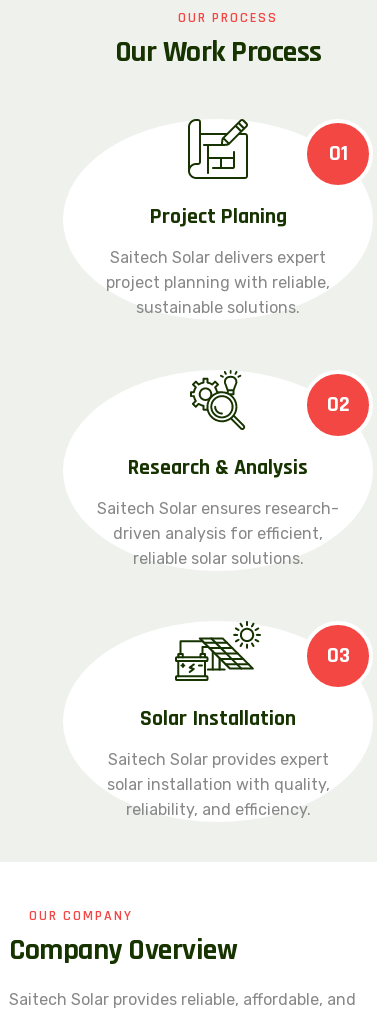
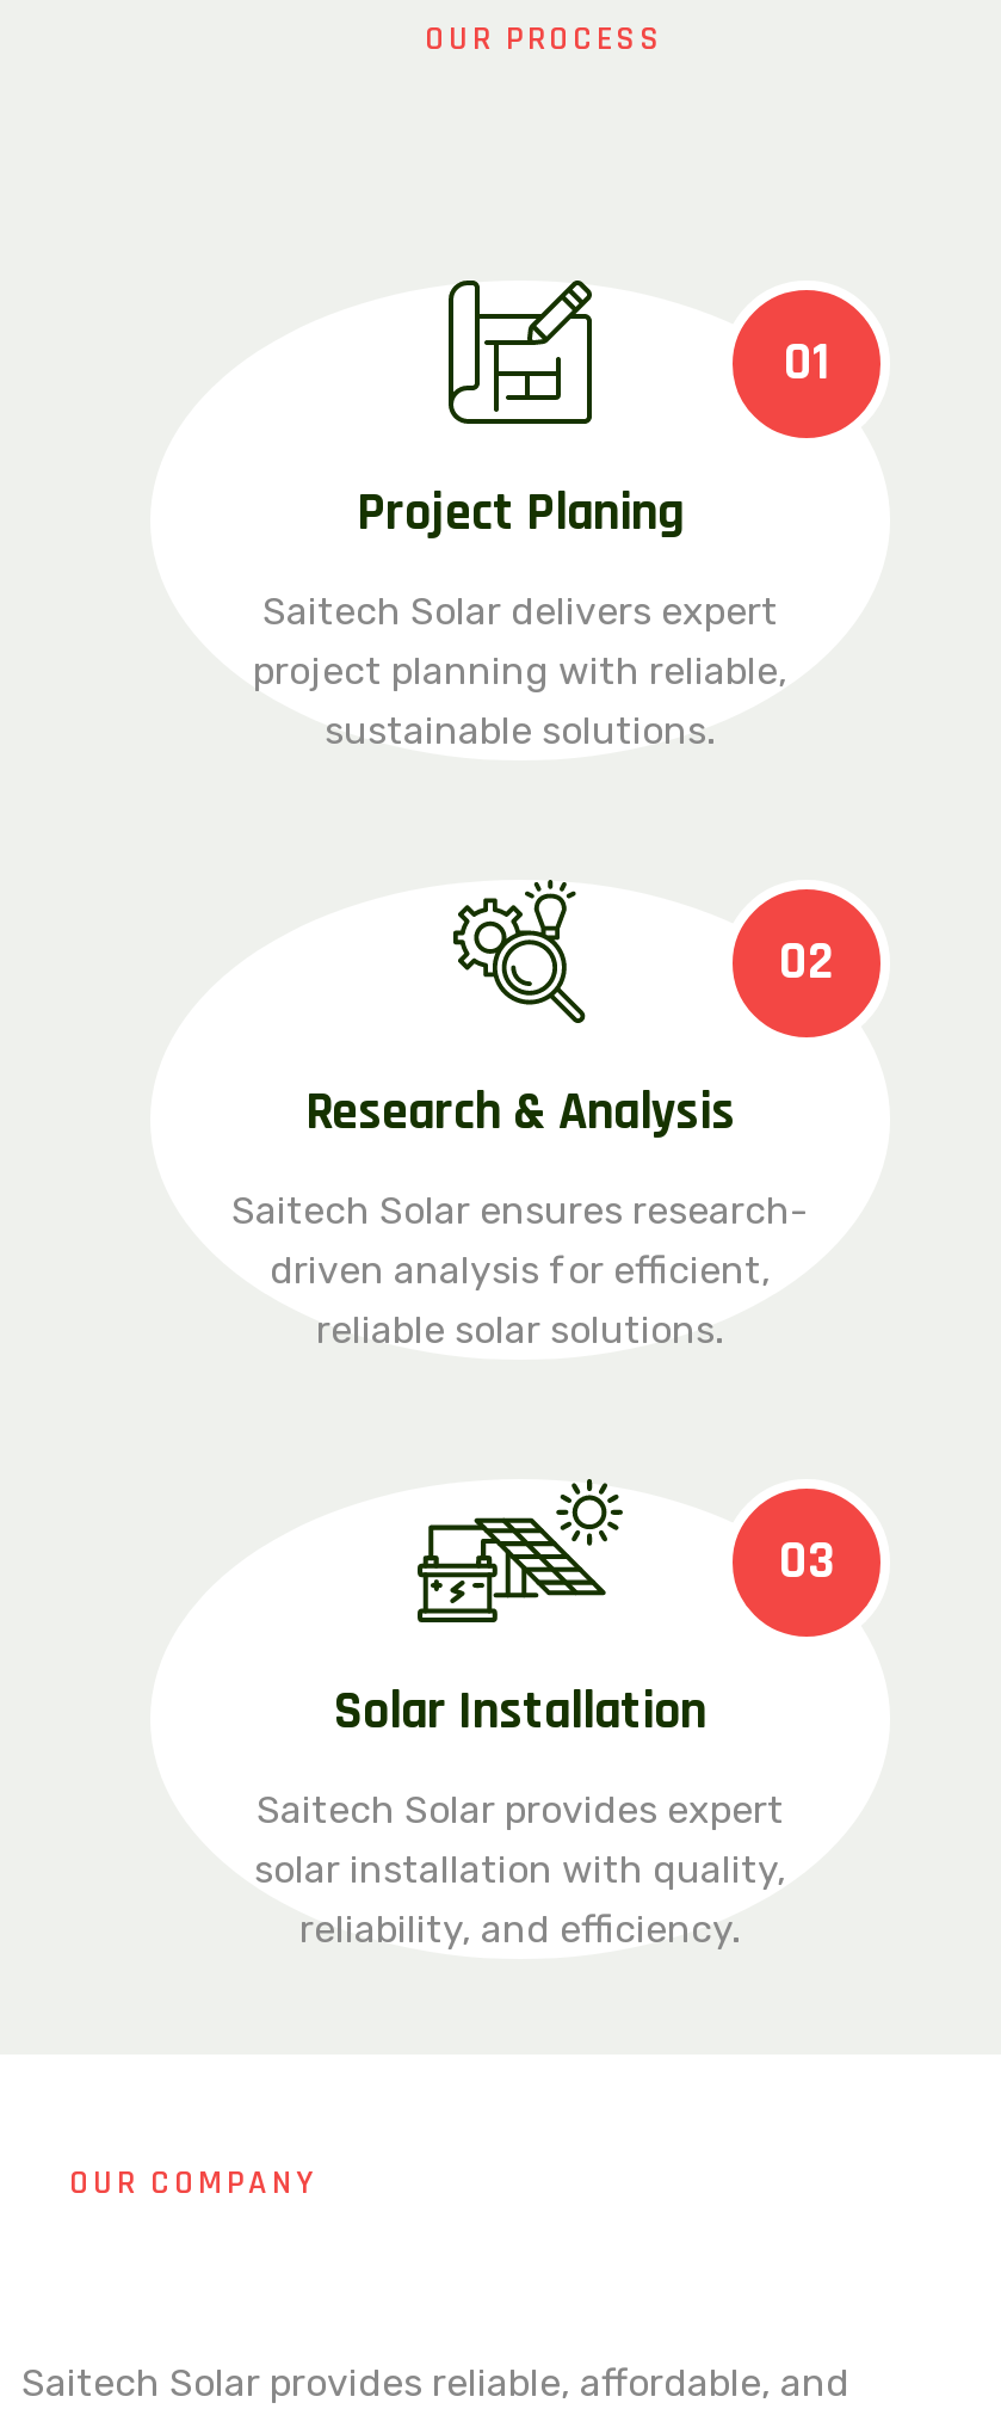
[114,33,321,71] Our Work Process -> none
[9,931,237,969] Company Overview -> none

